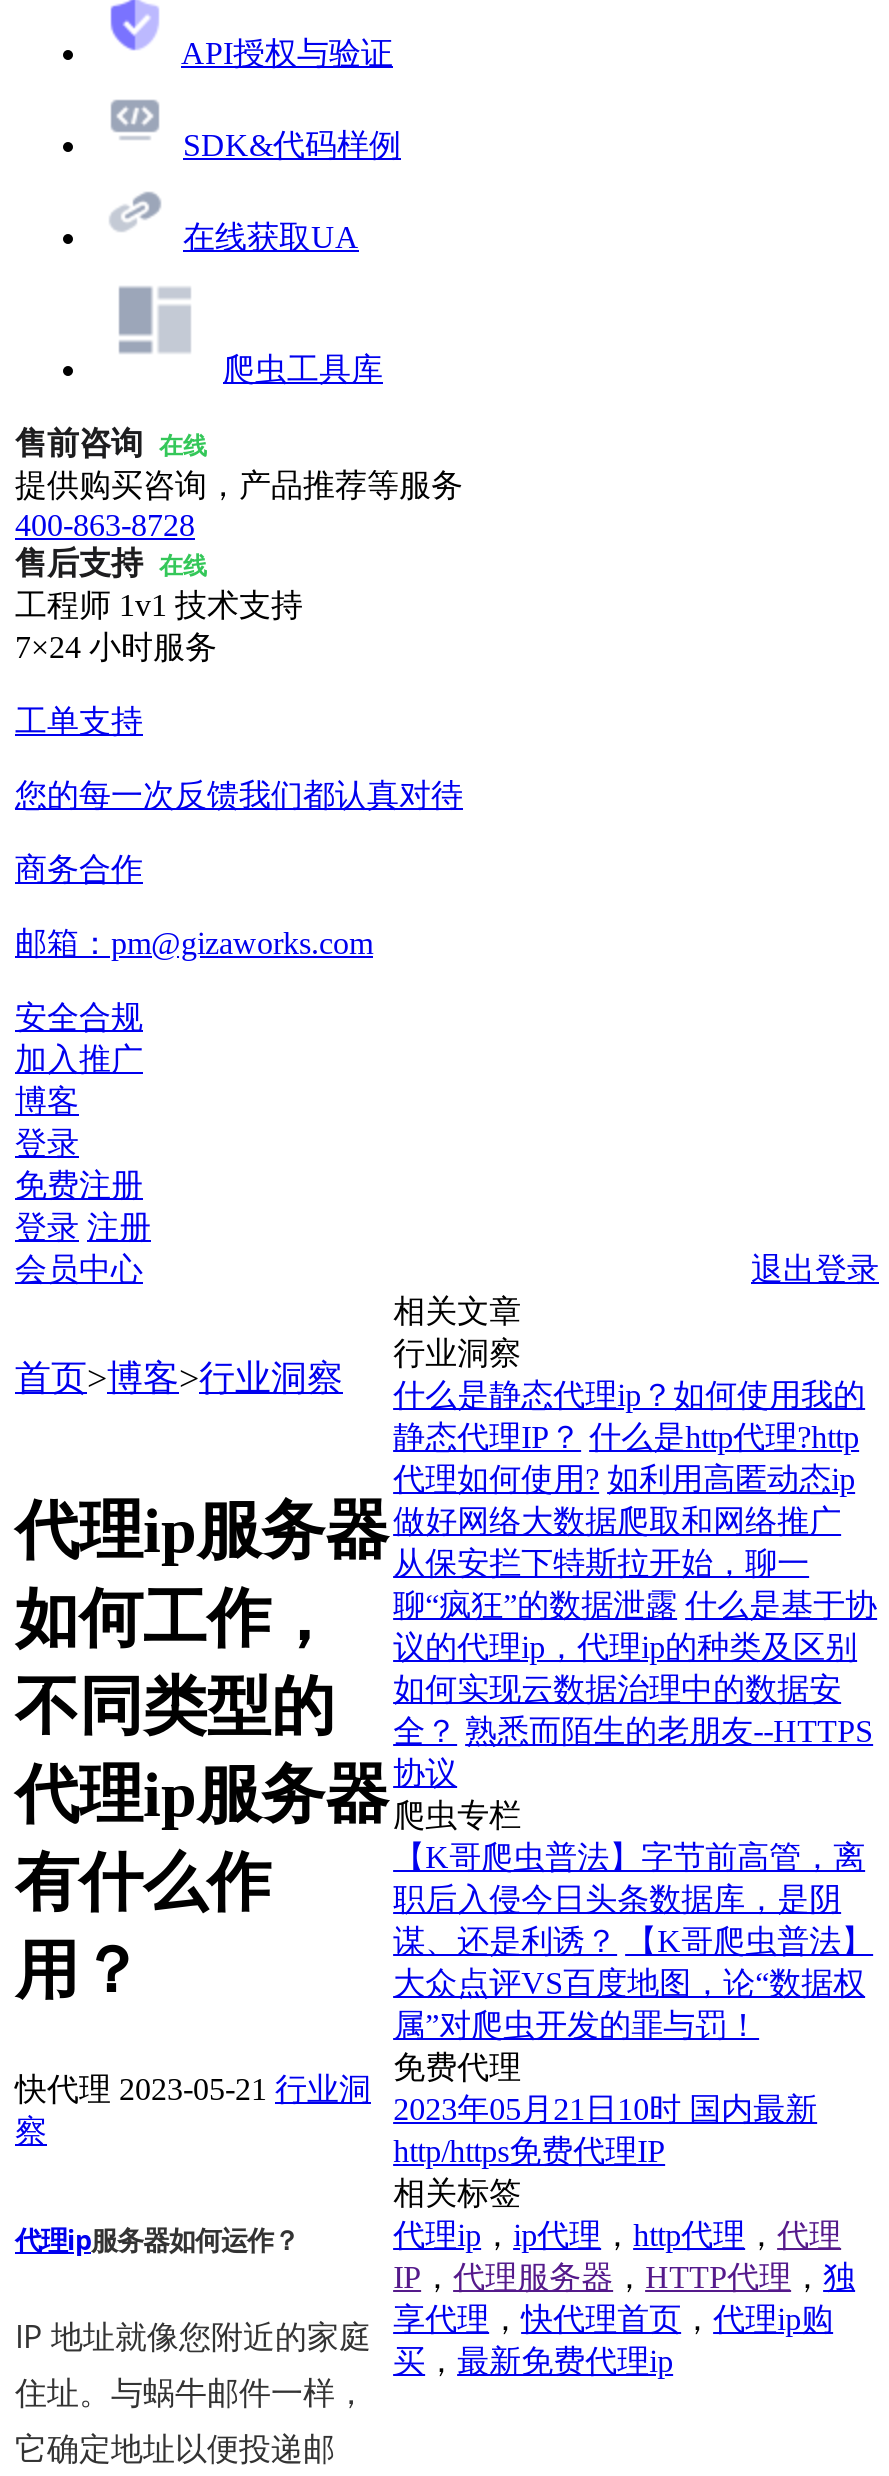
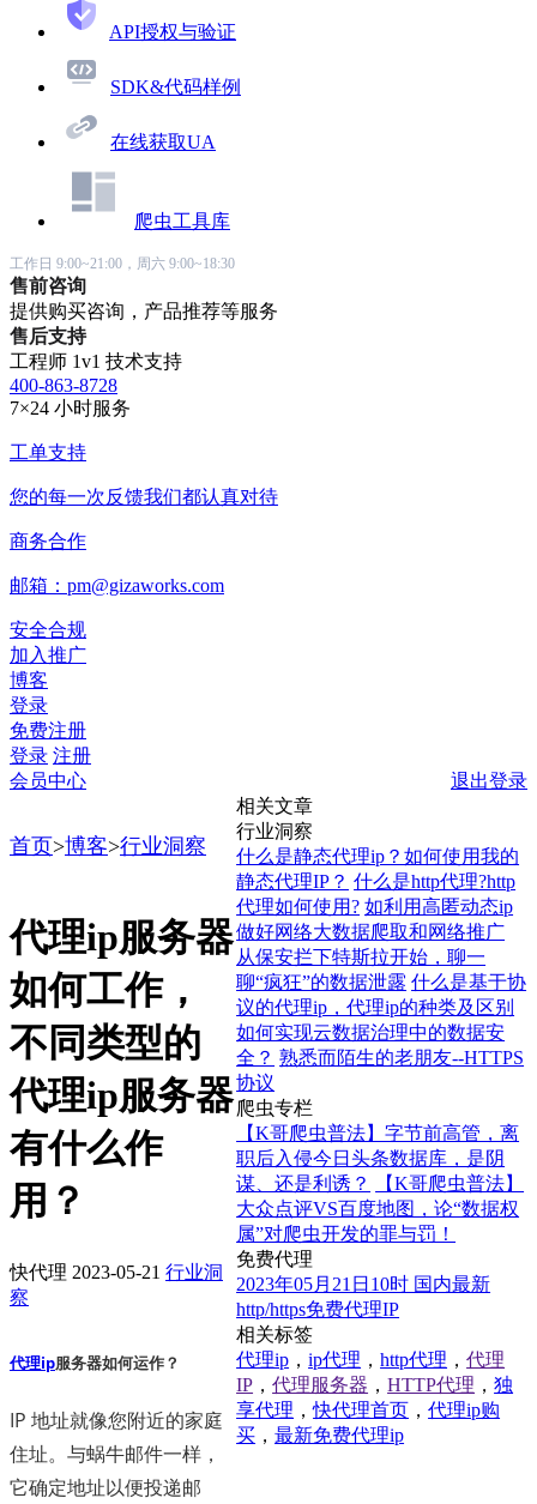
[15,426,207,460] 售前咨询 在线 -> [10,255,235,296] 工作日 9:00~21:00，周六 9:00~18:30 | 售前咨询
[15,508,207,580] 400-863-8728 | 售后支持 在线 -> [10,326,86,346] 售后支持
none -> [10,375,117,395] 400-863-8728

